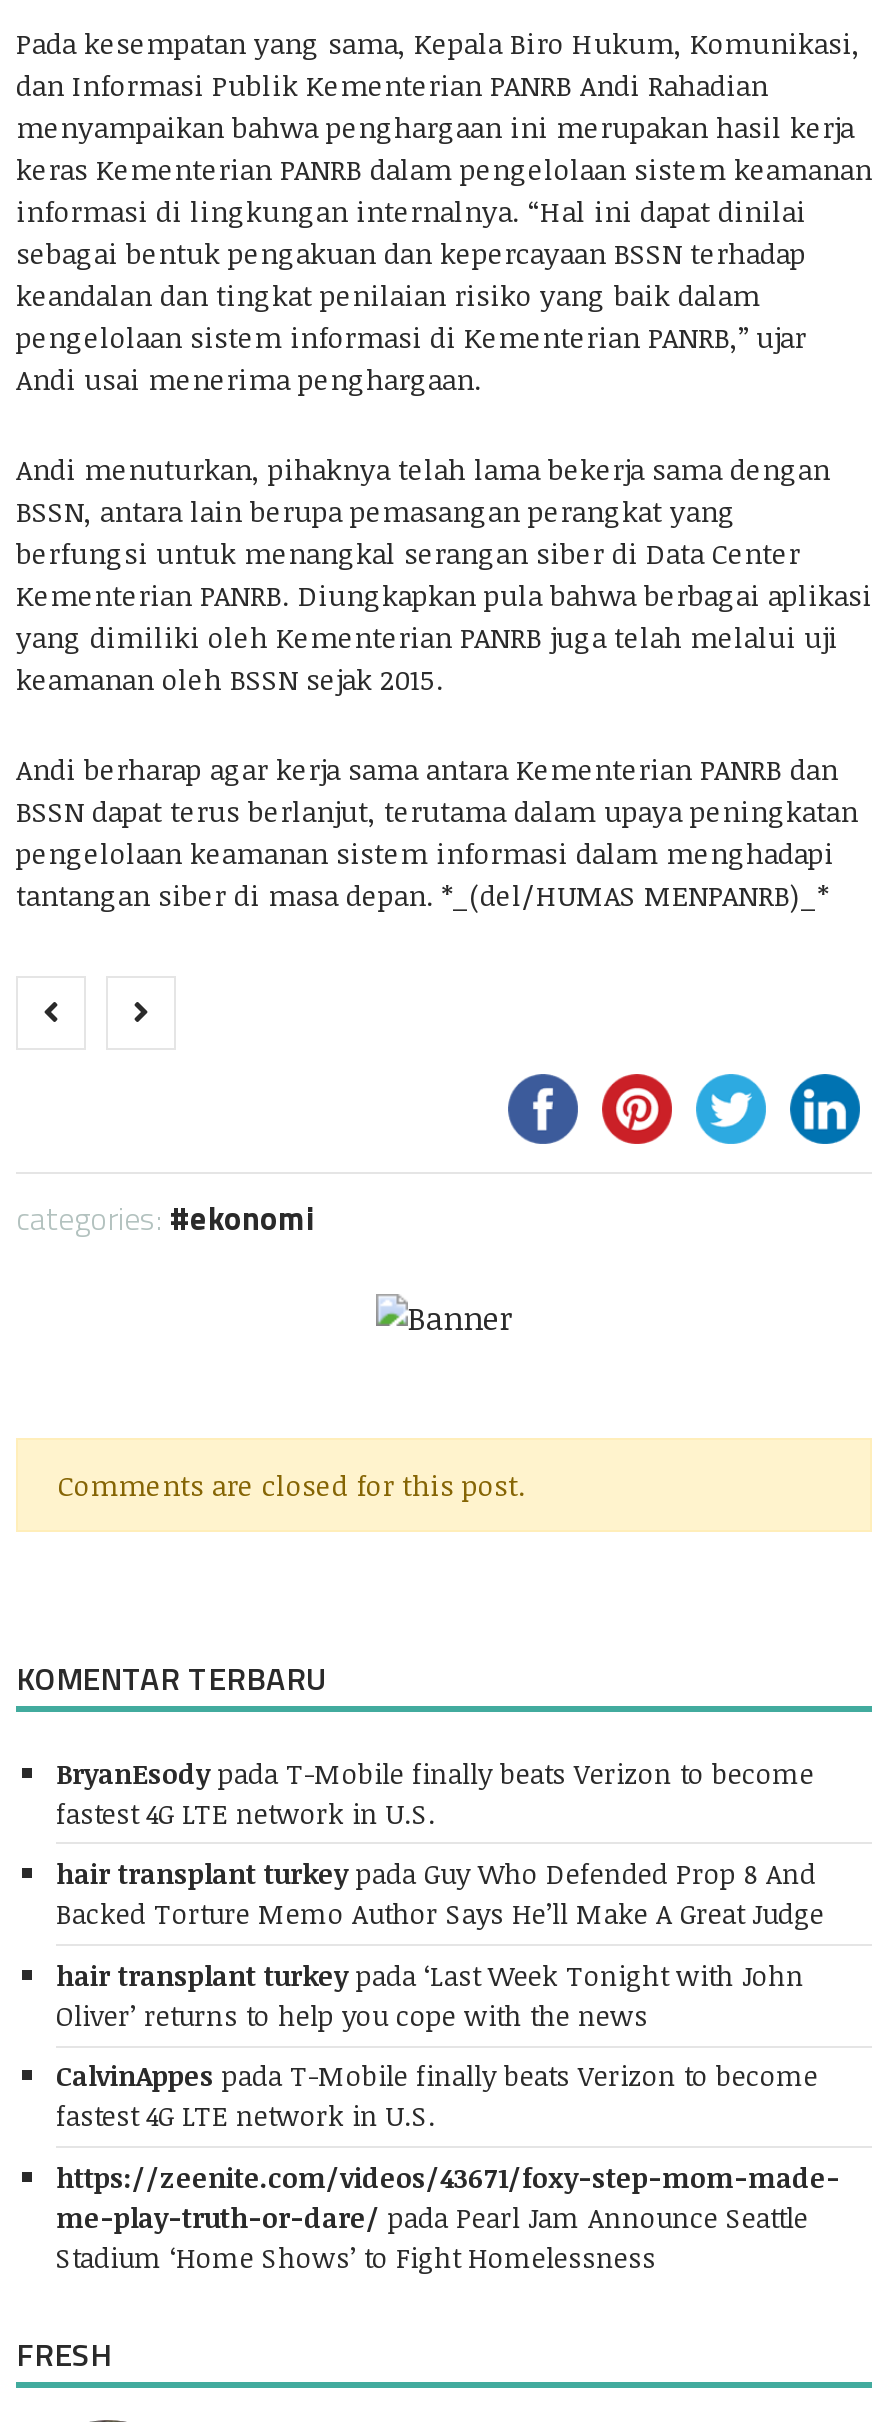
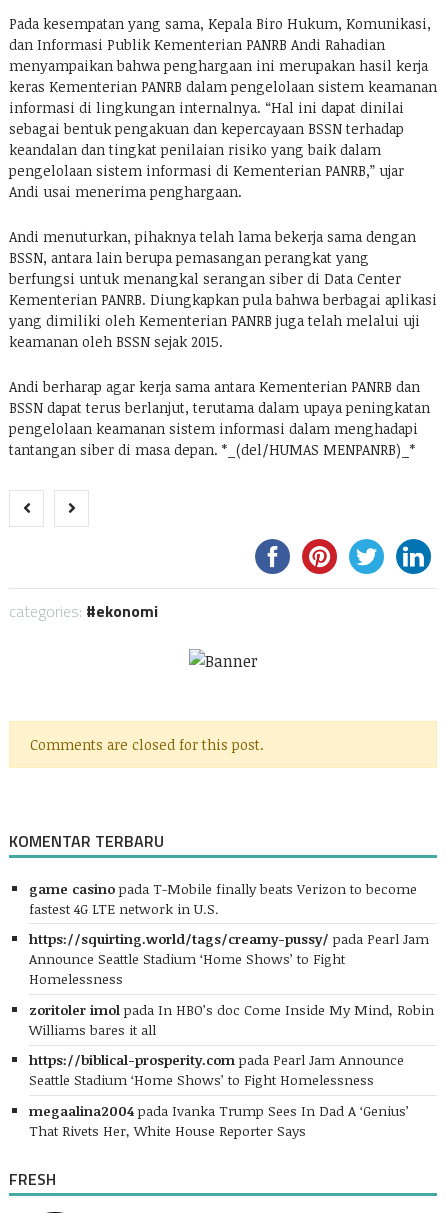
[56,1753,814,1791] BryanEsody pada T-Mobile finally beats Verizon to become -> [29,879,417,898] game casino pada T-Mobile finally beats Verizon to become
[56,1854,824,1932] hair transplant turkey pada Guy Who Defended Prop 8 And | Backed Torture Memo Author Says He’ll Make A Great Judge -> [29,929,429,988] https://squirting.world/tags/creamy-pussy/ pada Pearl Jam | Announce Seattle Stadium ‘Home Shows’ to Fight | Homelessness
[56,1956,804,2034] hair transplant turkey pada ‘Last Week Tonight with John | Oliver’ returns to help you cope with the news -> [29,1000,434,1039] zoritoler imol pada In HBO’s doc Come Inside My Mind, Robin | Williams bares it all
[56,2057,818,2135] CalvinAppes pada T-Mobile finally beats Verizon to become | fastest 4G LTE network in U.S. -> [29,1050,404,1089] https://biblical-prosperity.com pada Pearl Jam Announce | Seattle Stadium ‘Home Shows’ to Fight Homelessness
[56,2158,840,2276] https://zeenite.com/videos/43671/foxy-step-mom-made- | me-play-truth-or-dare/ pada Pearl Jam Announce Seattle | Stadium ‘Home Shows’ to Fight Homelessness -> [29,1101,409,1140] megaalina2004 pada Ivanka Trump Sees In Dad A ‘Genius’ | That Rivets Her, White House Reporter Says

